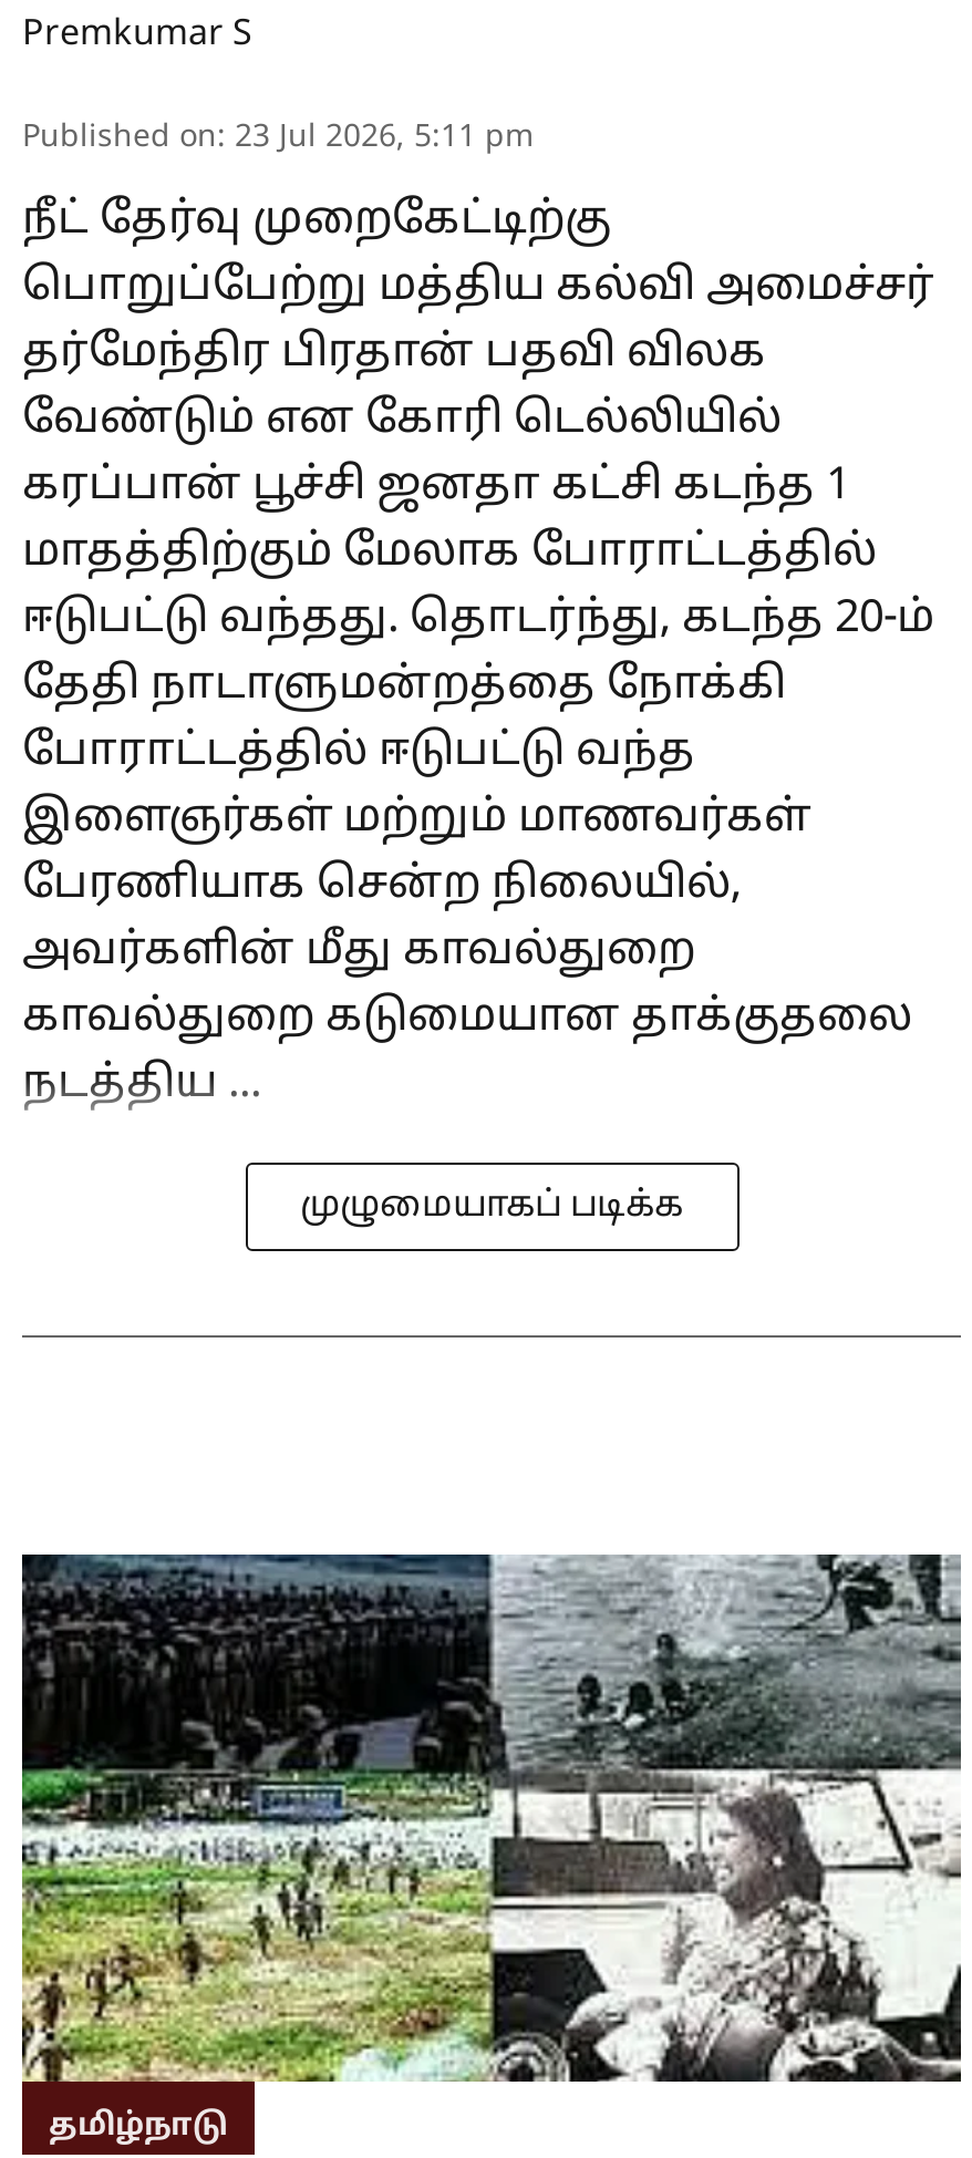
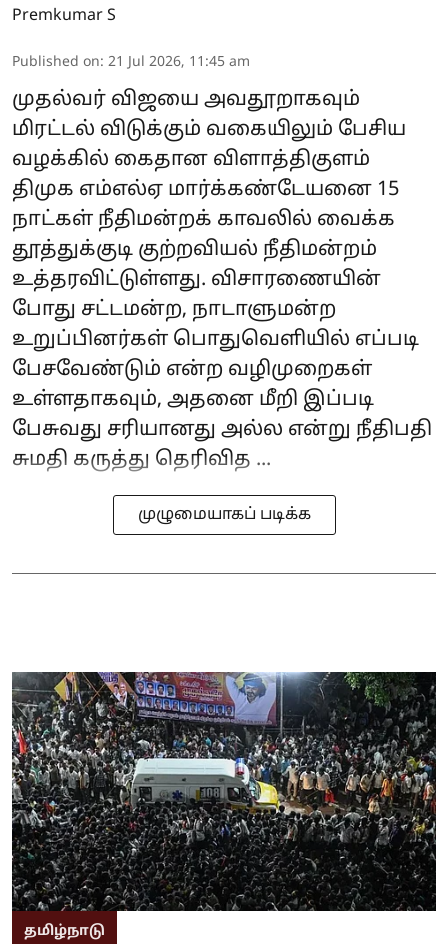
[22,119,534,157] Published on: 23 Jul 2026, 5:11 pm -> [12,54,250,71] Published on: 21 Jul 2026, 11:45 am
[22,194,934,1111] நீட் தேர்வு முறைகேட்டிற்கு | பொறுப்பேற்று மத்திய கல்வி அமைச்சர் | தர்மேந்திர பிரதான் பதவி விலக | வேண்டும் என கோரி டெல்லியில் | கரப்பான் பூச்சி ஜனதா கட்சி கடந்த 1 | மாதத்திற்கும் மேலாக போராட்டத்தில் | ஈடுபட்டு வந்தது. தொடர்ந்து, கடந்த 20-ம் | தேதி நாடாளுமன்றத்தை நோக்கி | போராட்டத்தில் ஈடுபட்டு வந்த | இளைஞர்கள் மற்றும் மாணவர்கள் | பேரணியாக சென்ற நிலையில், | அவர்களின் மீது காவல்துறை | காவல்துறை கடுமையான தாக்குதலை | நடத்திய ... -> [12,88,432,472] முதல்வர் விஜயை அவதூறாகவும் | மிரட்டல் விடுக்கும் வகையிலும் பேசிய | வழக்கில் கைதான விளாத்திகுளம் | திமுக எம்எல்ஏ மார்க்கண்டேயனை 15 | நாட்கள் நீதிமன்றக் காவலில் வைக்க | தூத்துக்குடி குற்றவியல் நீதிமன்றம் | உத்தரவிட்டுள்ளது. விசாரணையின் | போது சட்டமன்ற, நாடாளுமன்ற | உறுப்பினர்கள் பொதுவெளியில் எப்படி | பேசவேண்டும் என்ற வழிமுறைகள் | உள்ளதாகவும், அதனை மீறி இப்படி | பேசுவது சரியானது அல்ல என்று நீதிபதி | சுமதி கருத்து தெரிவித ...
[20,1553,961,2085] [image] -> [11,671,437,912] [image]

